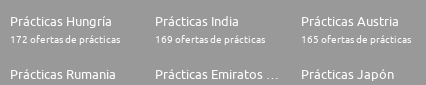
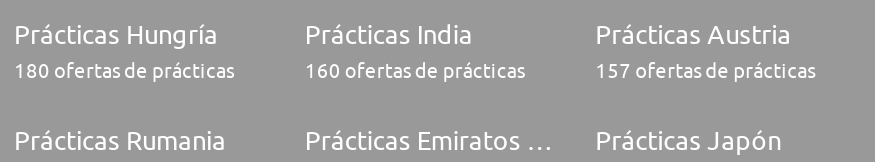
[10,33,120,45] 172 ofertas de prácticas -> [14,58,234,82] 180 ofertas de prácticas
[155,33,265,45] 169 ofertas de prácticas -> [305,58,525,82] 160 ofertas de prácticas
[301,33,411,45] 165 ofertas de prácticas -> [595,58,815,82] 157 ofertas de prácticas

